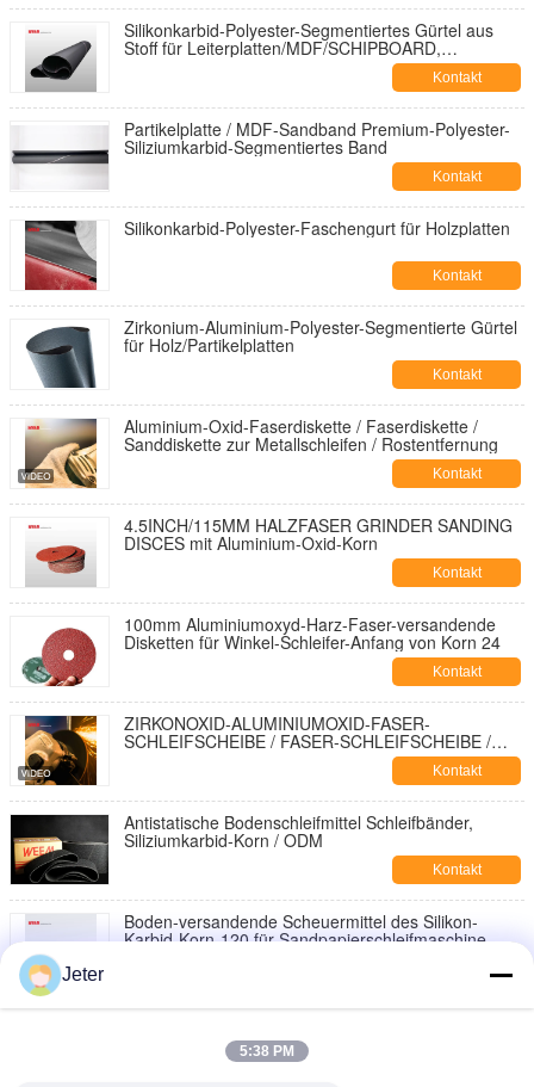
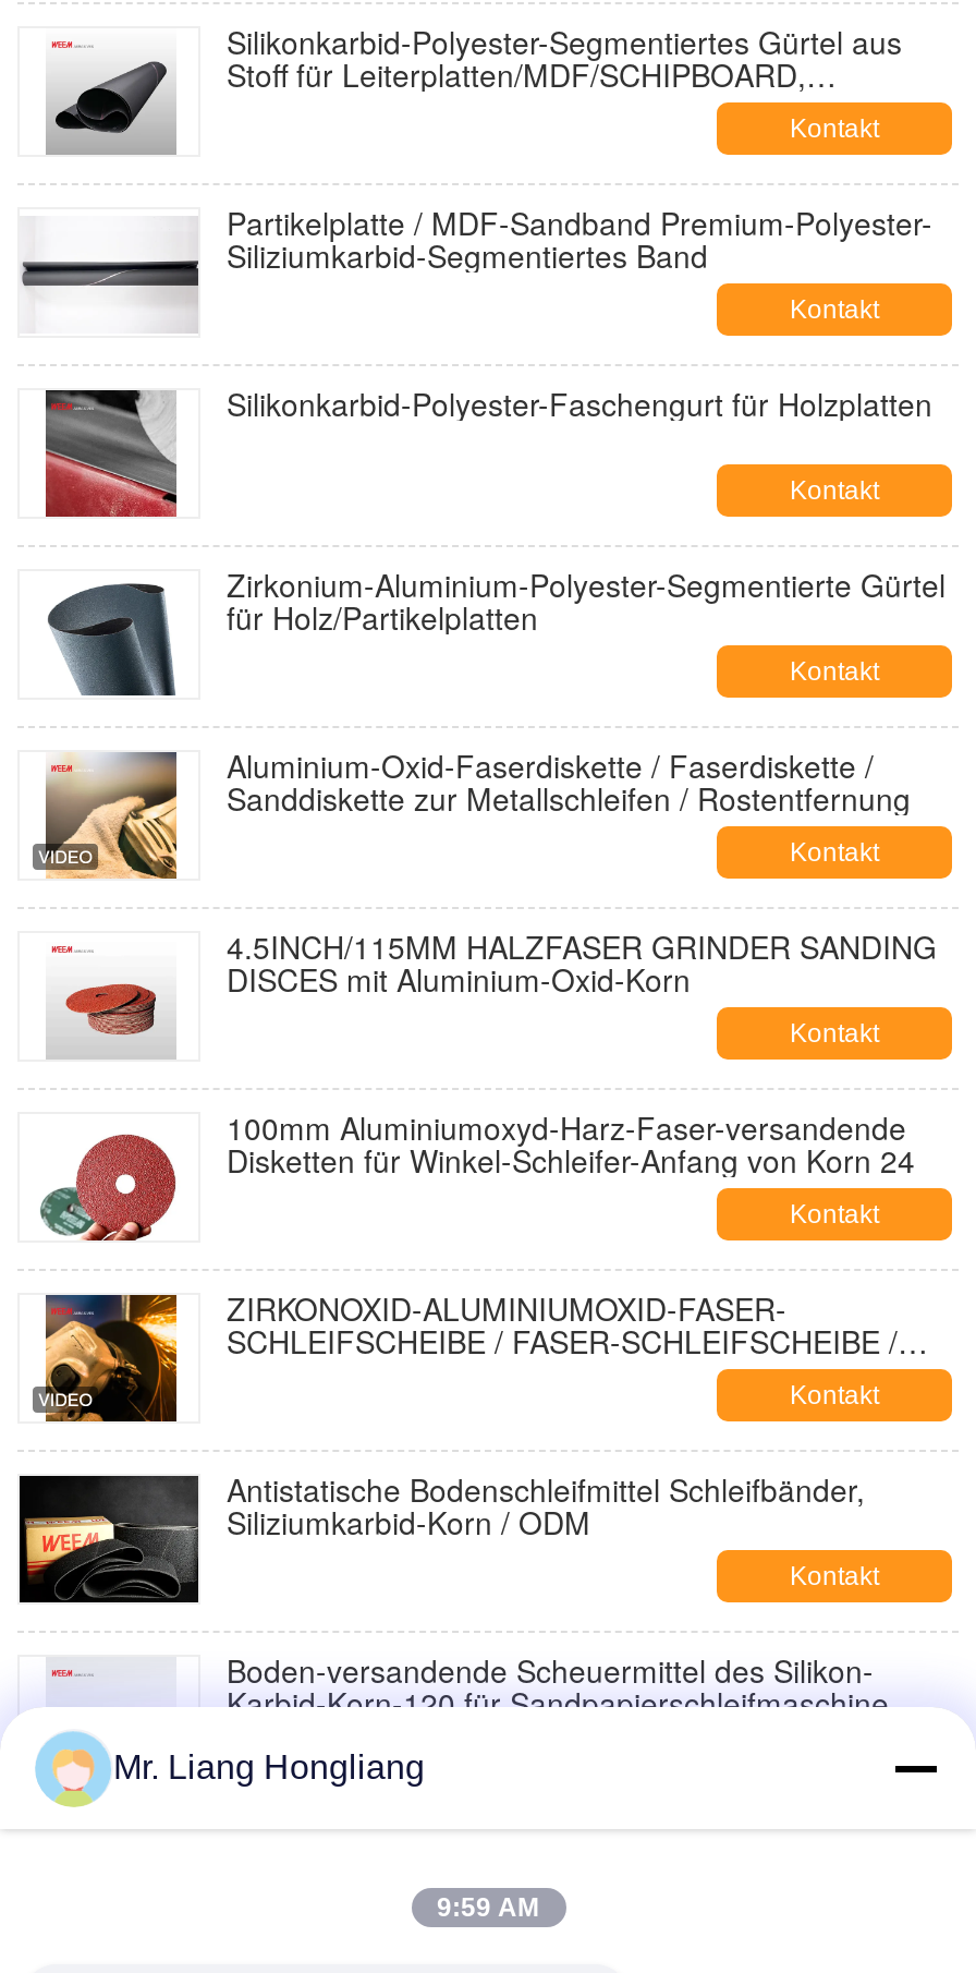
[62,964,104,984] Jeter -> [113,1748,425,1786] Mr. Liang Hongliang
[240,1043,294,1060] 5:38 PM -> [437,1892,539,1923] 9:59 AM

